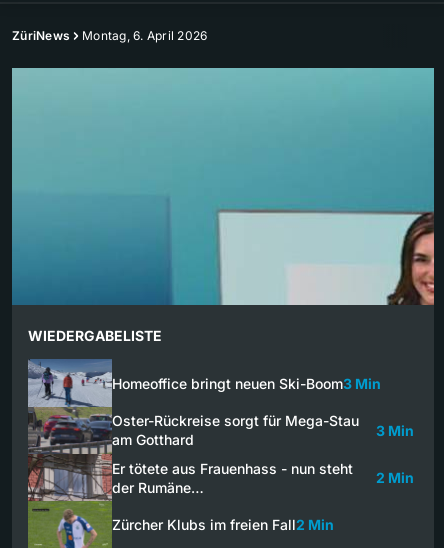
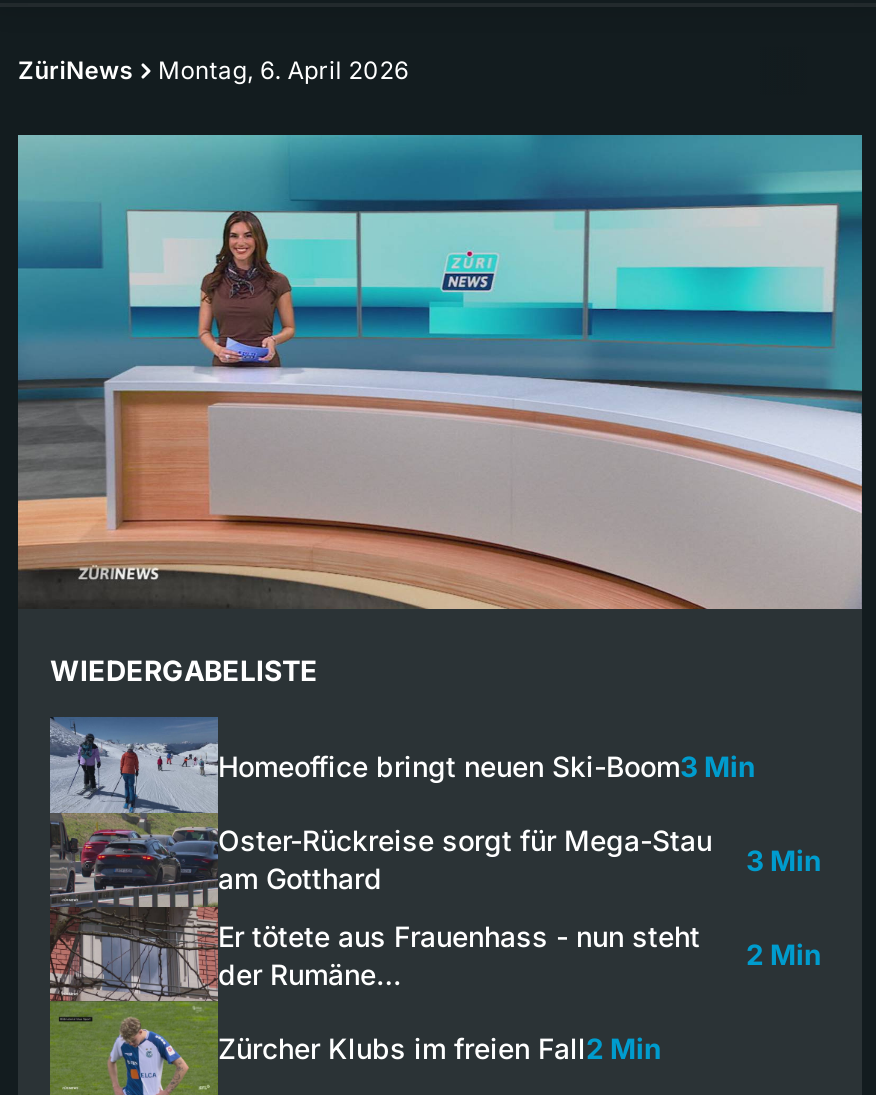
[11,67,435,306] [image] -> [16,135,864,611] [image]

